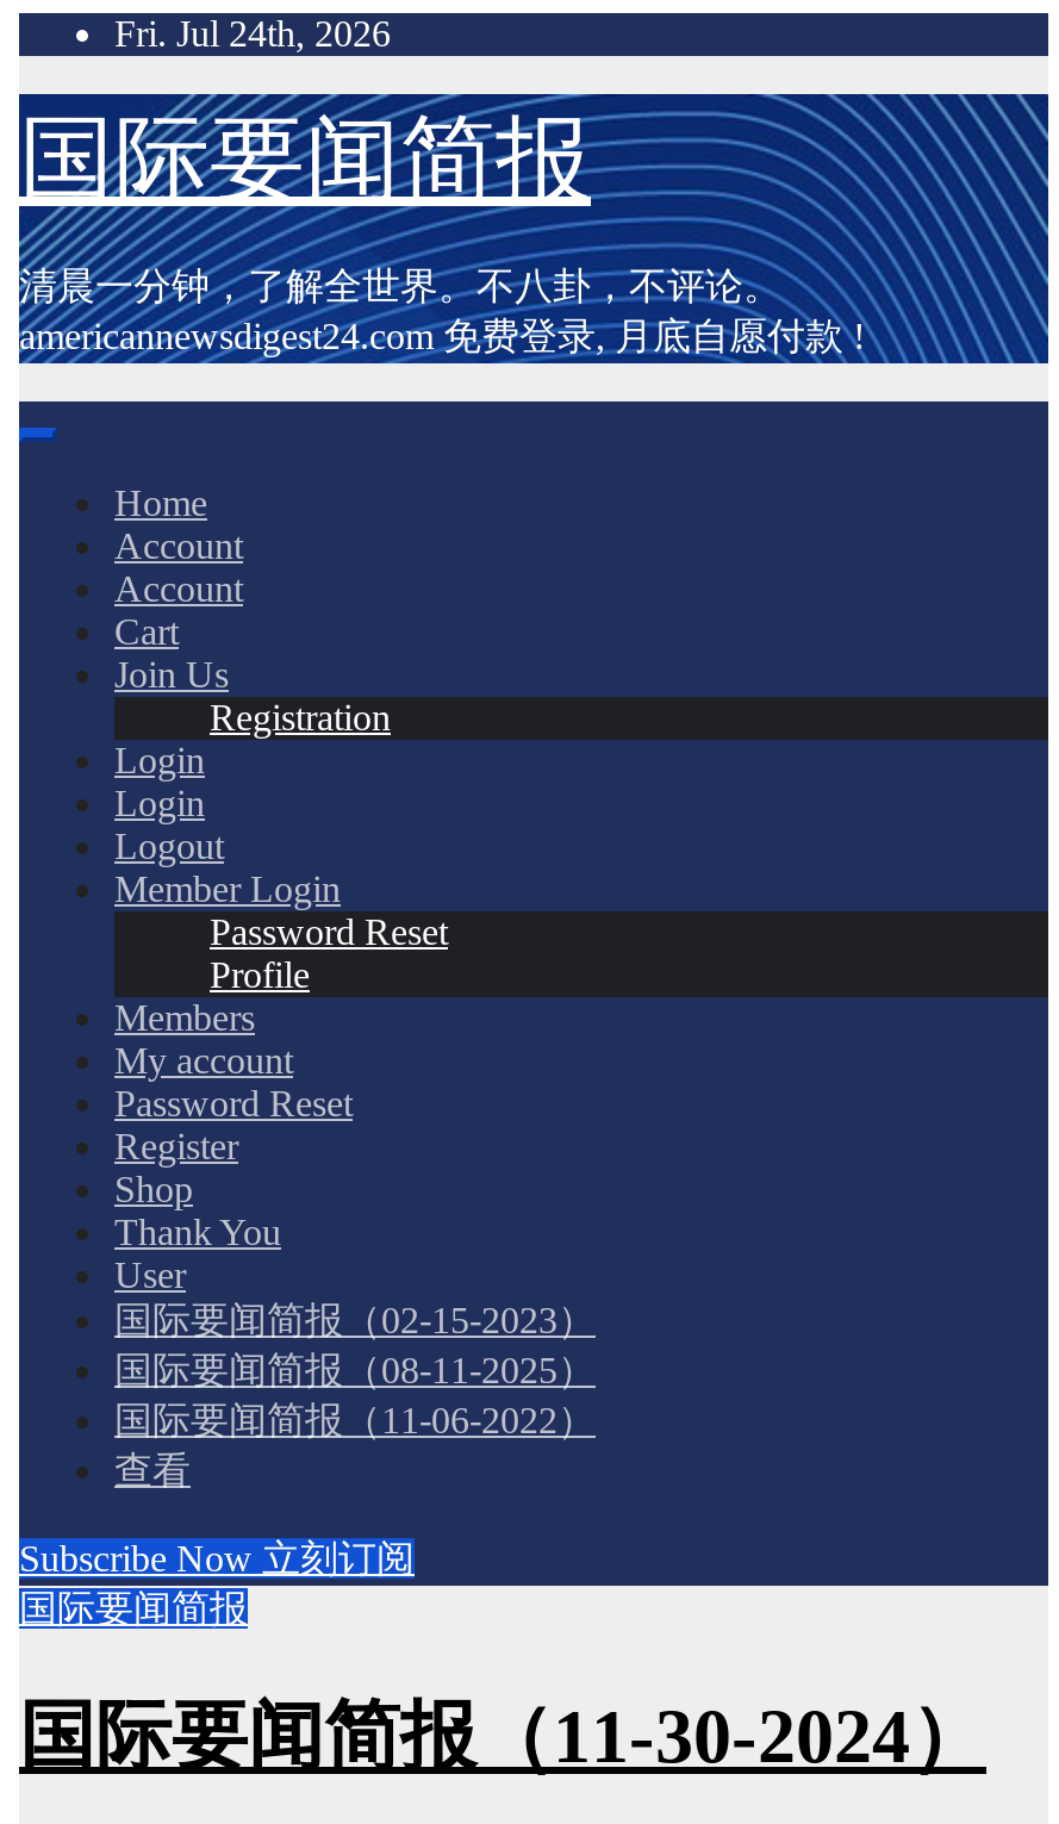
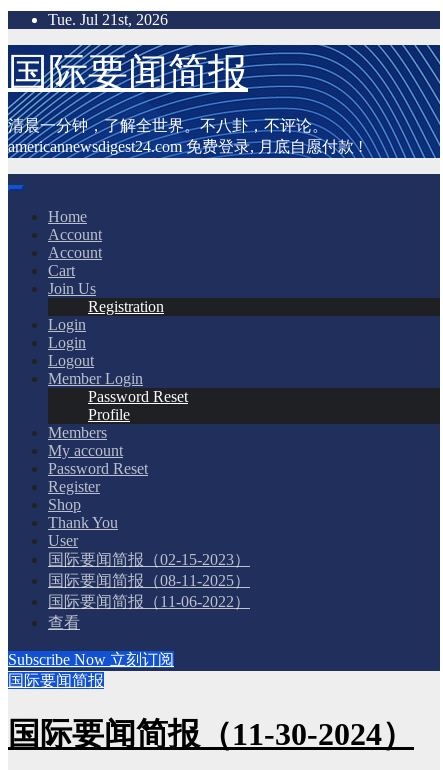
[114,13,391,54] Fri. Jul 24th, 2026 -> [48,11,168,28] Tue. Jul 21st, 2026

